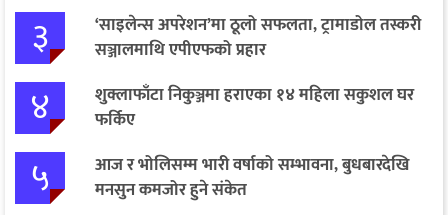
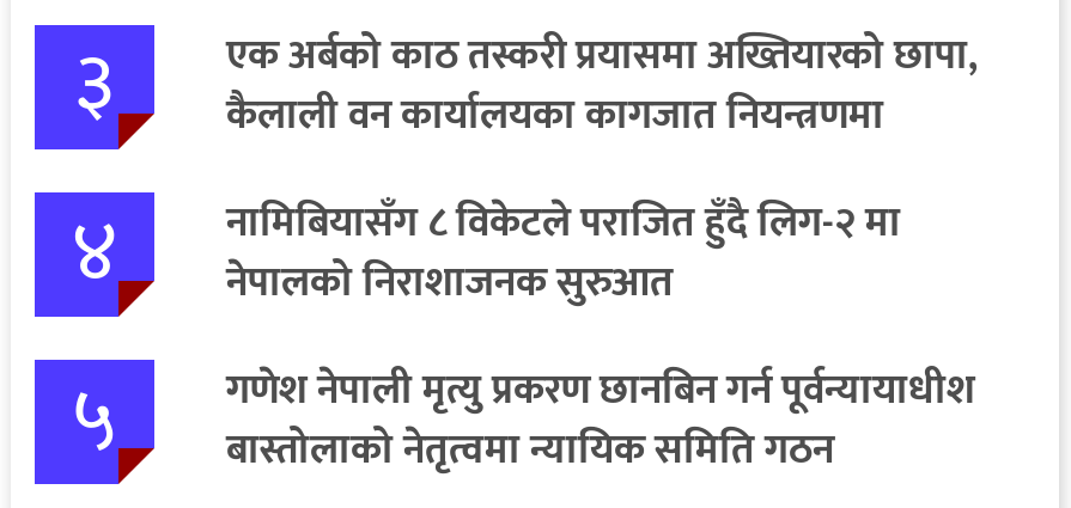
[95,11,421,64] ‘साइलेन्स अपरेशन’मा ठूलो सफलता, ट्रामाडोल तस्करी | सञ्जालमाथि एपीएफको प्रहार -> [226,22,978,149] एक अर्बको काठ तस्करी प्रयासमा अख्तियारको छापा, | कैलाली वन कार्यालयका कागजात नियन्त्रणमा
[95,81,414,134] शुक्लाफाँटा निकुञ्जमा हराएका १४ महिला सकुशल घर | फर्किए -> [226,190,901,316] नामिबियासँग ८ विकेटले पराजित हुँदै लिग-२ मा | नेपालको निराशाजनक सुरुआत
[95,151,409,204] आज र भोलिसम्म भारी वर्षाको सम्भावना, बुधबारदेखि | मनसुन कमजोर हुने संकेत -> [226,357,975,484] गणेश नेपाली मृत्यु प्रकरण छानबिन गर्न पूर्वन्यायाधीश | बास्तोलाको नेतृत्वमा न्यायिक समिति गठन

